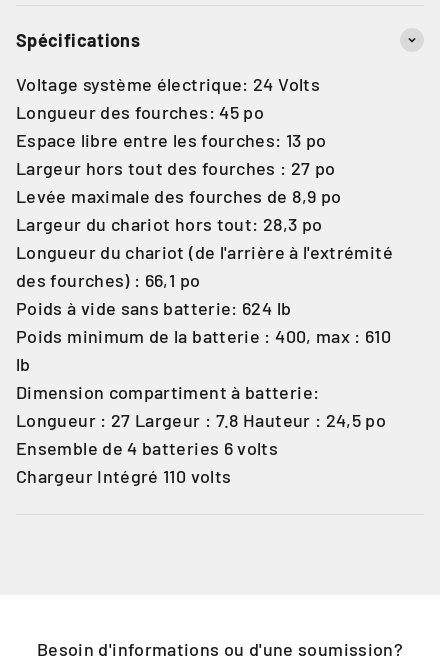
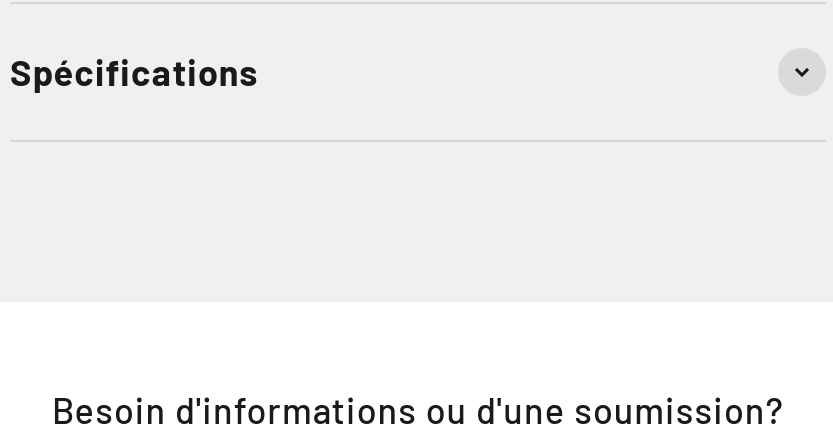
[16,73,393,487] Voltage système électrique: 24 Volts | Longueur des fourches: 45 po | Espace libre entre les fourches: 13 po | Largeur hors tout des fourches : 27 po | Levée maximale des fourches de 8,9 po | Largeur du chariot hors tout: 28,3 po | Longueur du chariot (de l'arrière à l'extrémité | des fourches) : 66,1 po | Poids à vide sans batterie: 624 lb | Poids minimum de la batterie : 400, max : 610 | lb | Dimension compartiment à batterie: | Longueur : 27 Largeur : 7.8 Hauteur : 24,5 po | Ensemble de 4 batteries 6 volts | Chargeur Intégré 110 volts -> none

